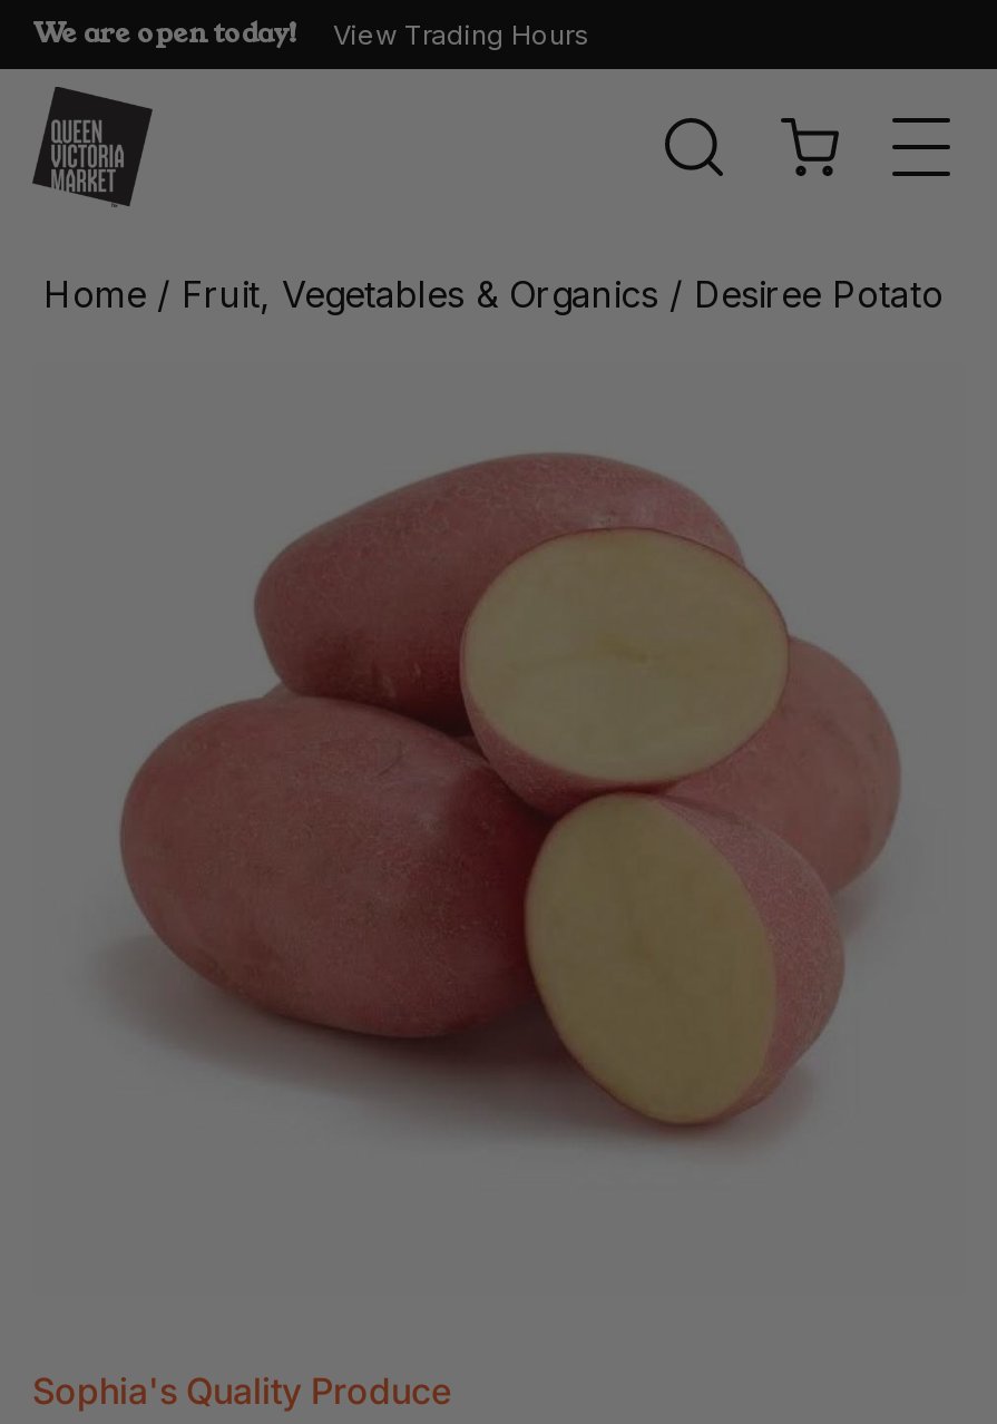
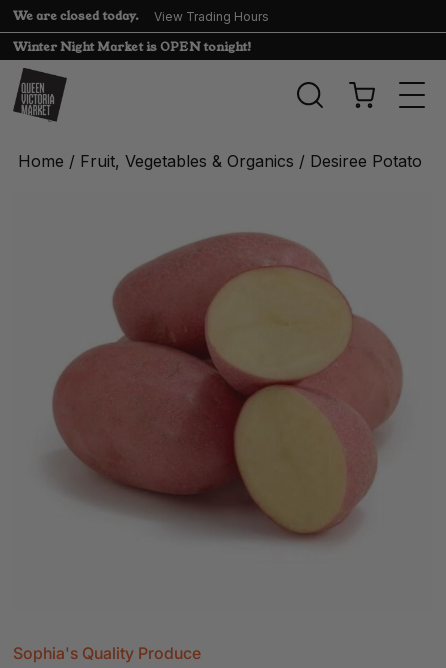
[32,13,300,51] We are open today! -> [13,7,139,24] We are closed today.
none -> [13,37,252,54] Winter Night Market is OPEN tonight!

